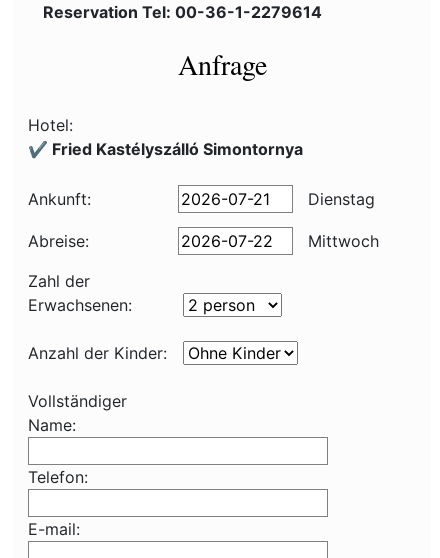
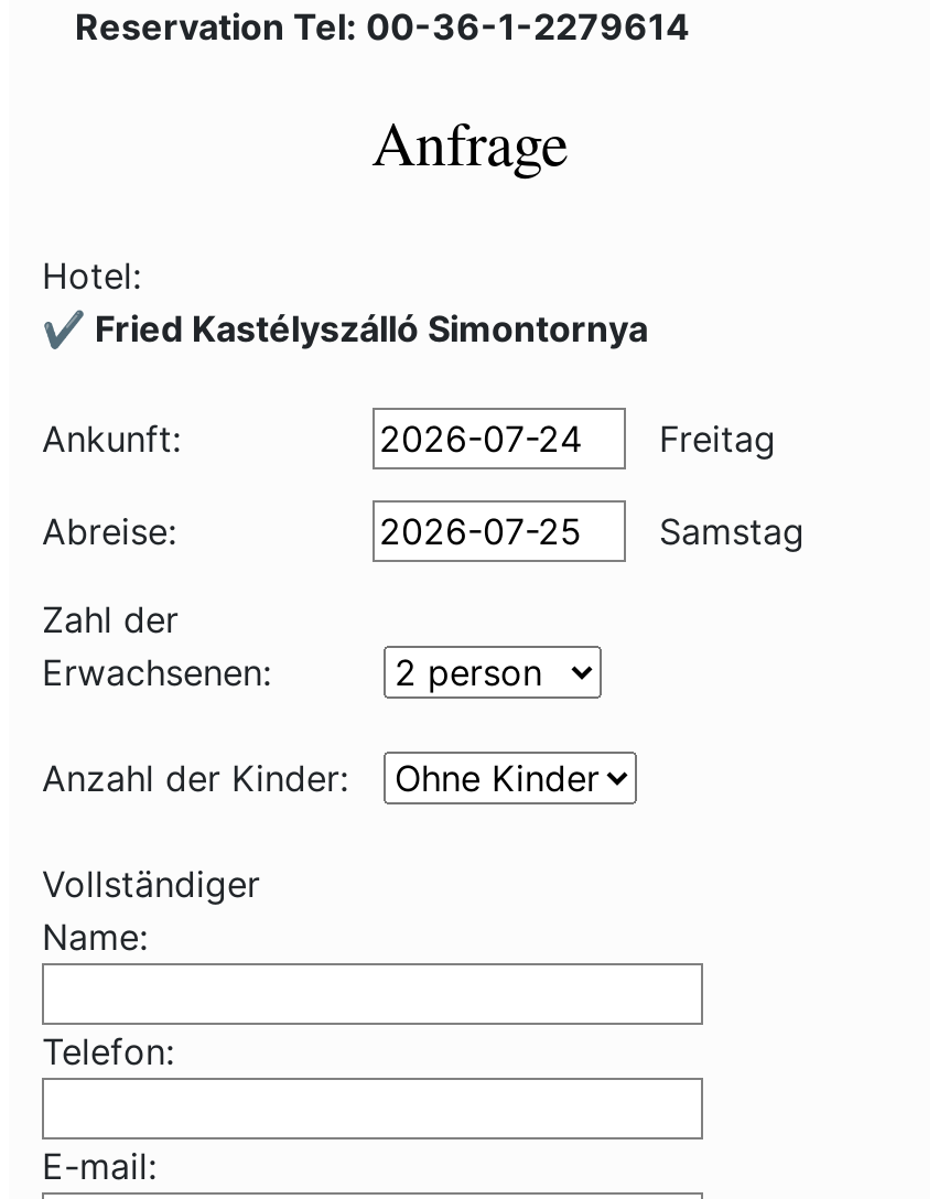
[303,189,375,209] Dienstag -> [648,417,776,461] Freitag
[303,231,379,251] Mittwoch -> [648,509,805,553] Samstag

